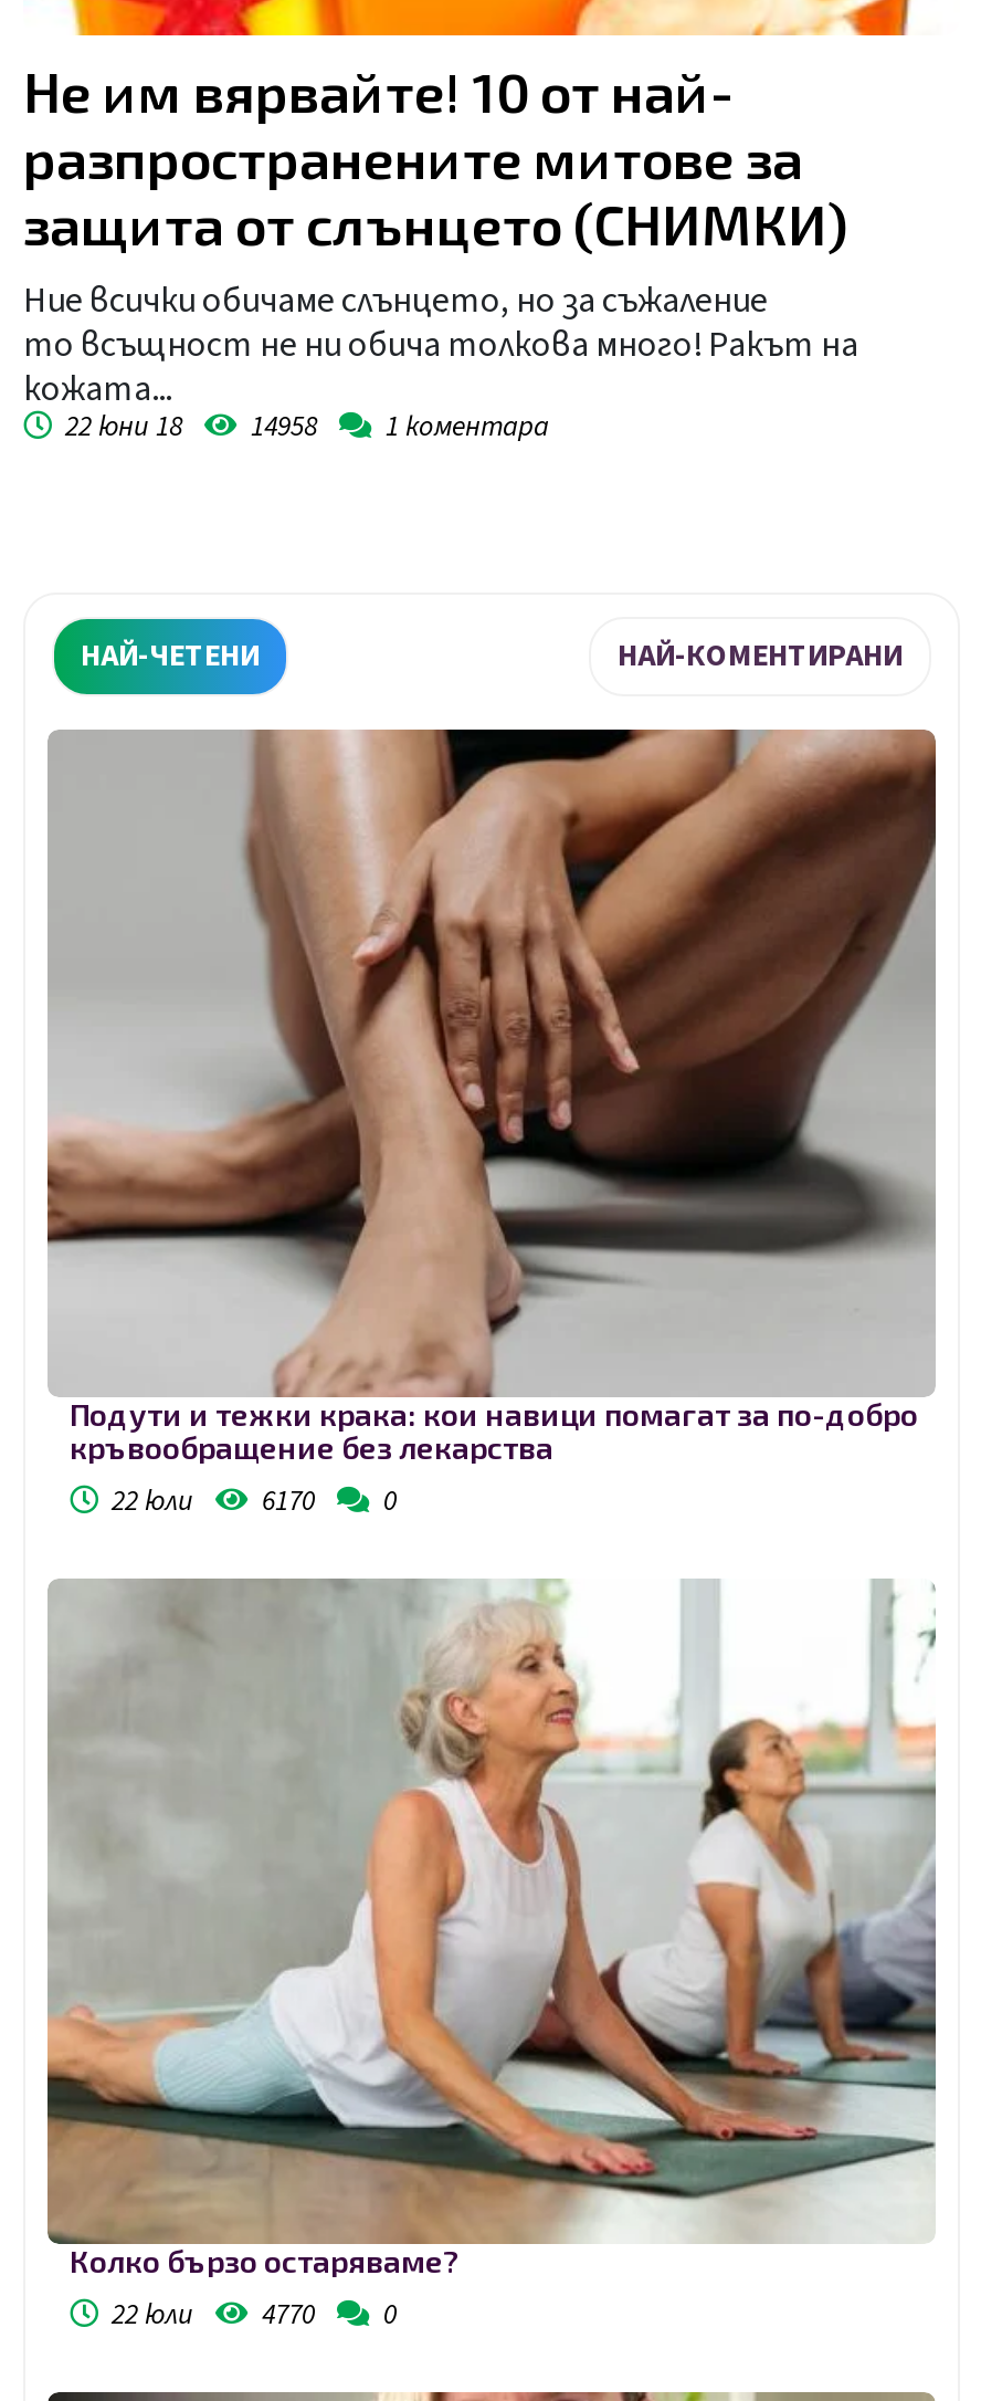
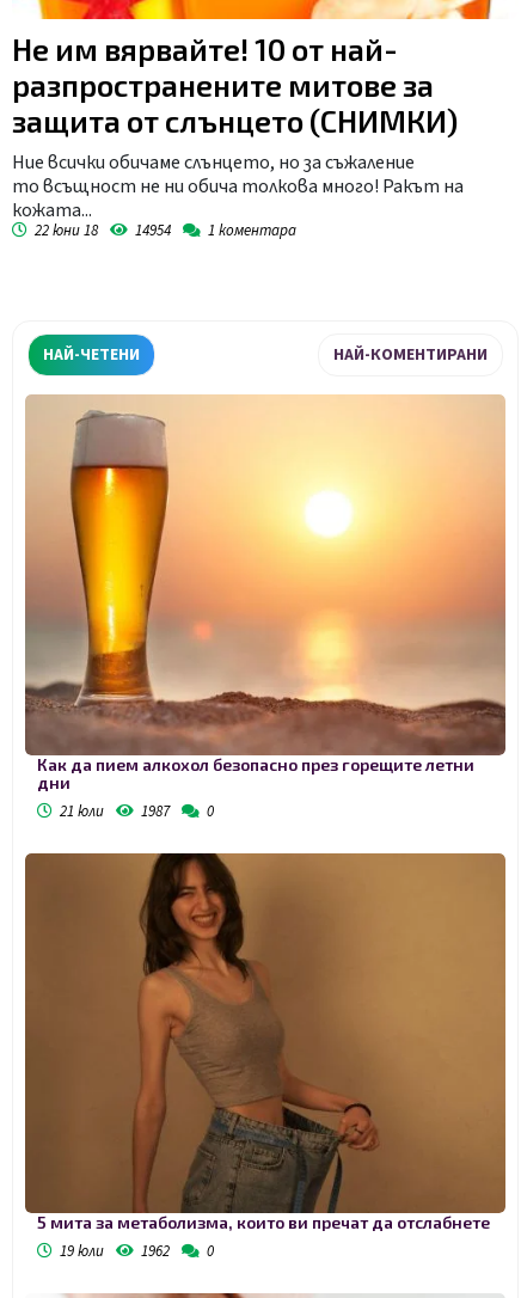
[59,407,549,447] 22 юни 18 14958 1 коментара -> [31,220,296,242] 22 юни 18 14954 1 коментара
[48,727,938,1520] [image] | Подути и тежки крака: кои навици помагат за по-добро | кръвообращение без лекарства | 22 юли | 6170 -> [25,394,505,822] [image] | Как да пием алкохол безопасно през горещите летни | дни | 21 юли | 1987
[48,1579,938,2335] [image] | Колко бързо остаряваме? | 22 юли | 4770 -> [25,852,507,1262] [image] | 5 мита за метаболизма, които ви пречат да отслабнете | 19 юли | 1962

